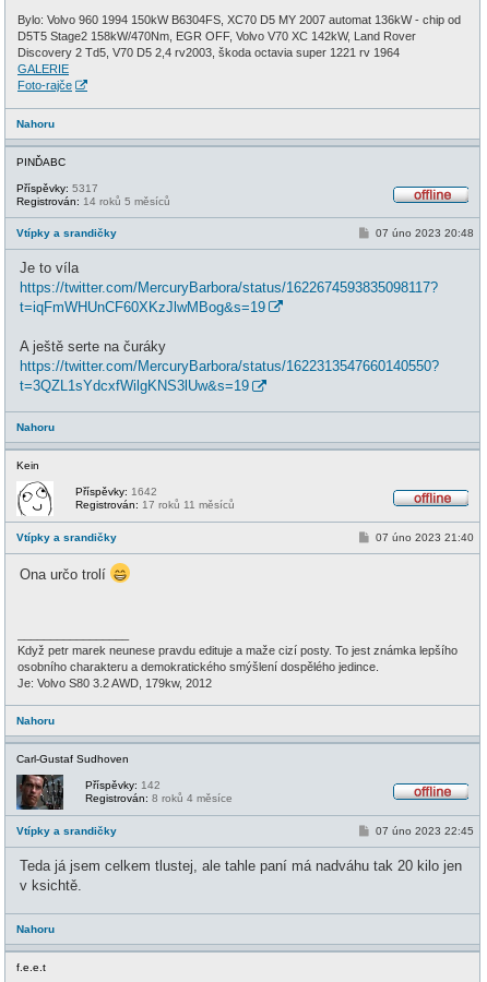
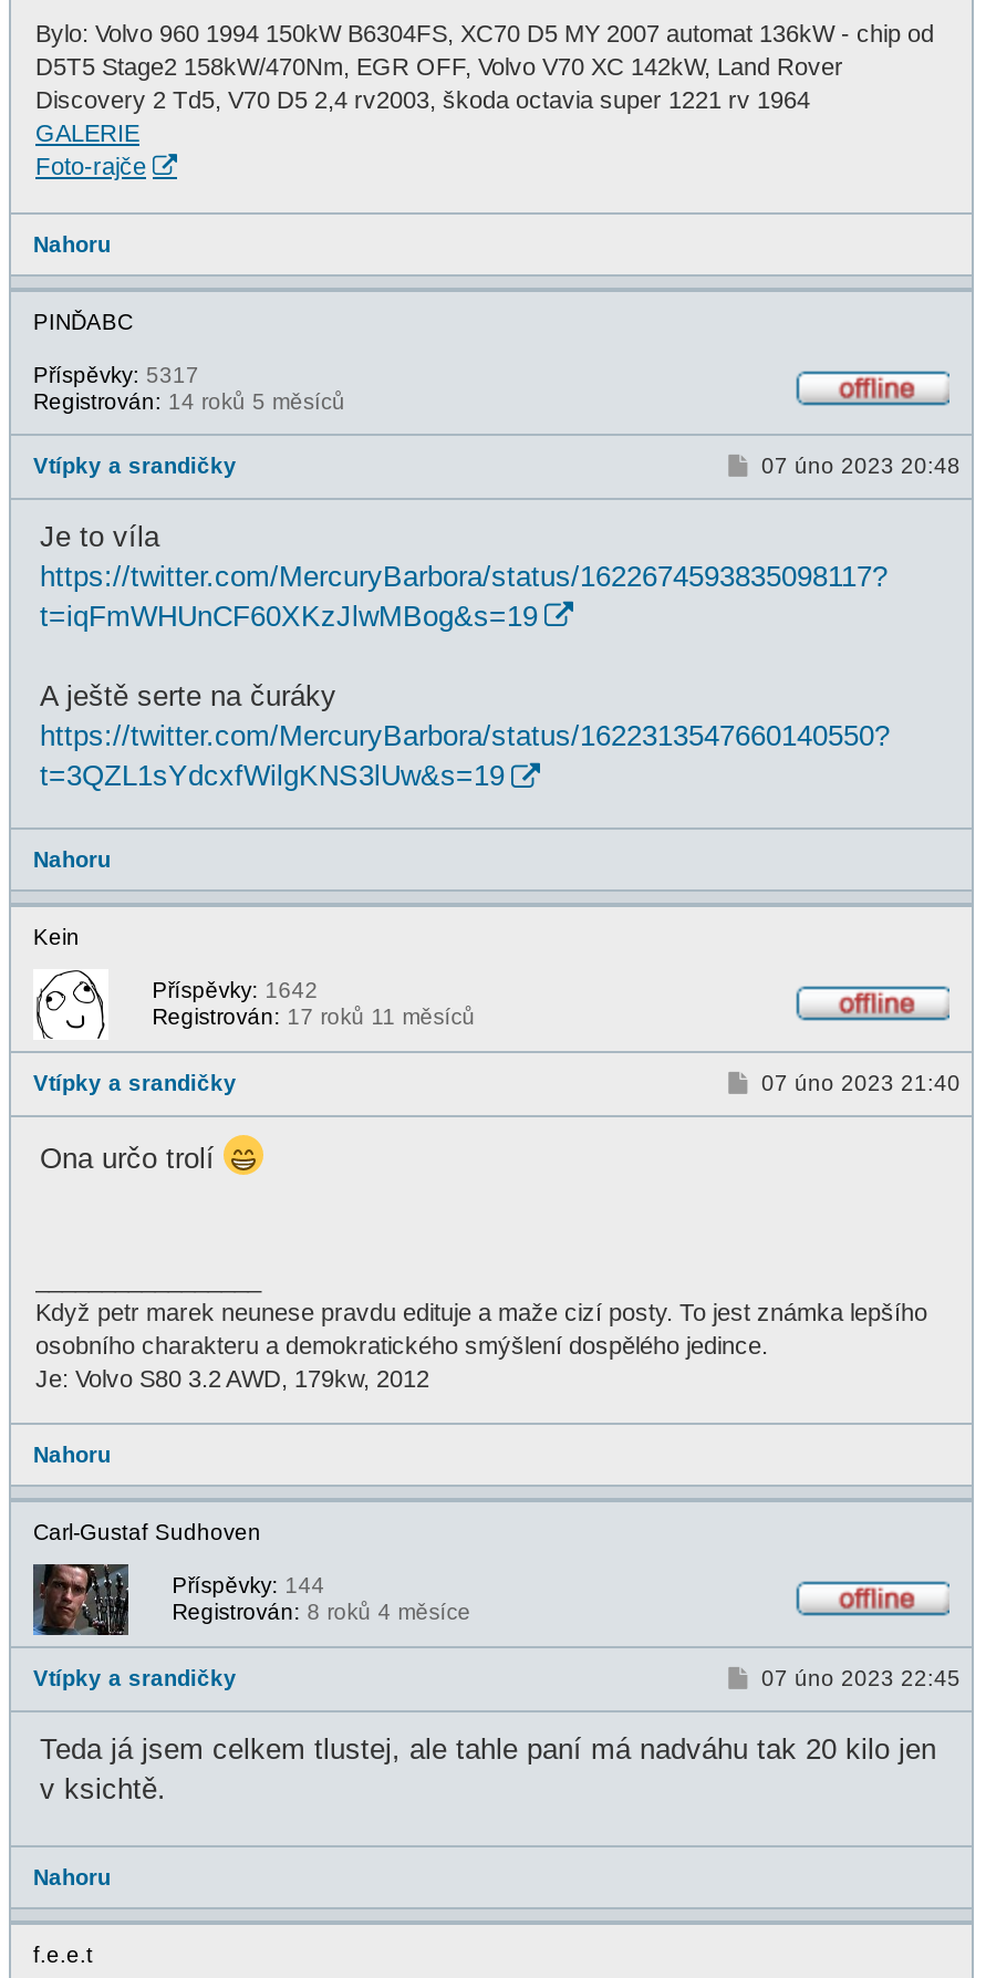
[85,779,160,791] Příspěvky: 142 -> [172,1573,325,1598] Příspěvky: 144

